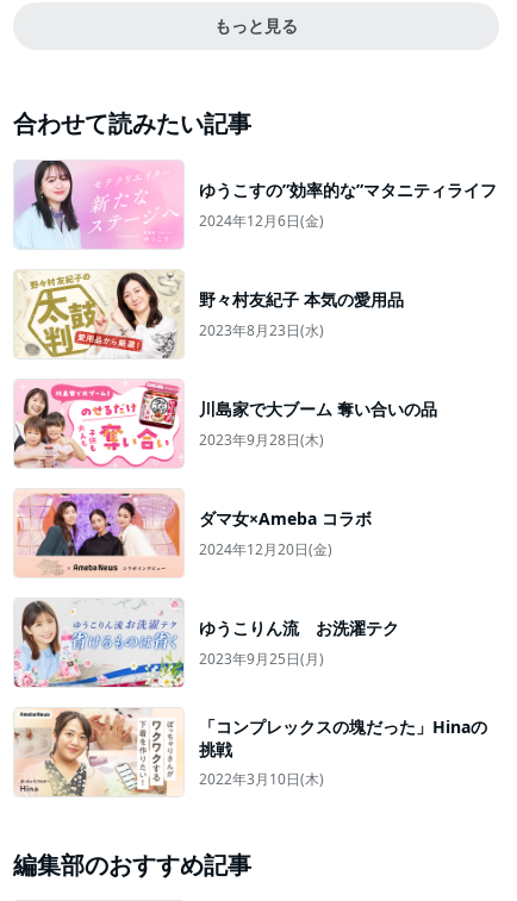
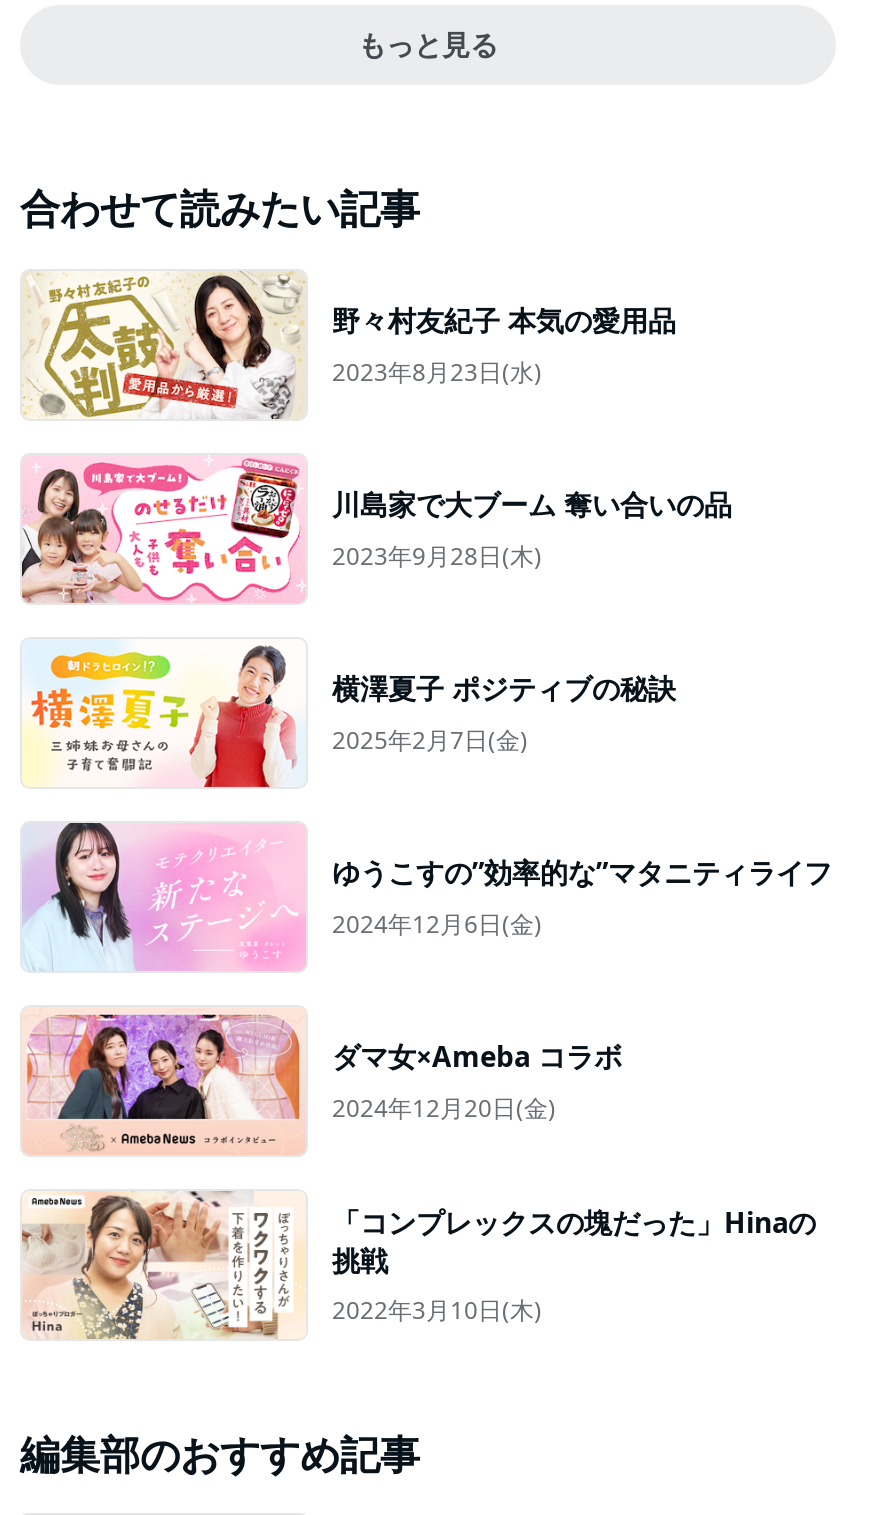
moved [14,159,497,249] -> [22,821,832,971]: [image] | ゆうこすの”効率的な”マタニティライフ | 2024年12月6日(金)
moved [13,269,437,450] -> [20,269,732,573]: [image] | 野々村友紀子 本気の愛用品 | 2023年8月23日(水) | 川島家で大ブーム 奪い合いの品 | 2023年9月28日(木)
none -> [24,641,676,789] [image] | 横澤夏子 ポジティブの秘訣 | 2025年2月7日(金)
moved [14,490,372,576] -> [22,1009,622,1153]: [image] | ダマ女×Ameba コラボ | 2024年12月20日(金)
[14,599,399,688] [image] | ゆうこりん流 お洗濯テク | 2023年9月25日(月) -> none

